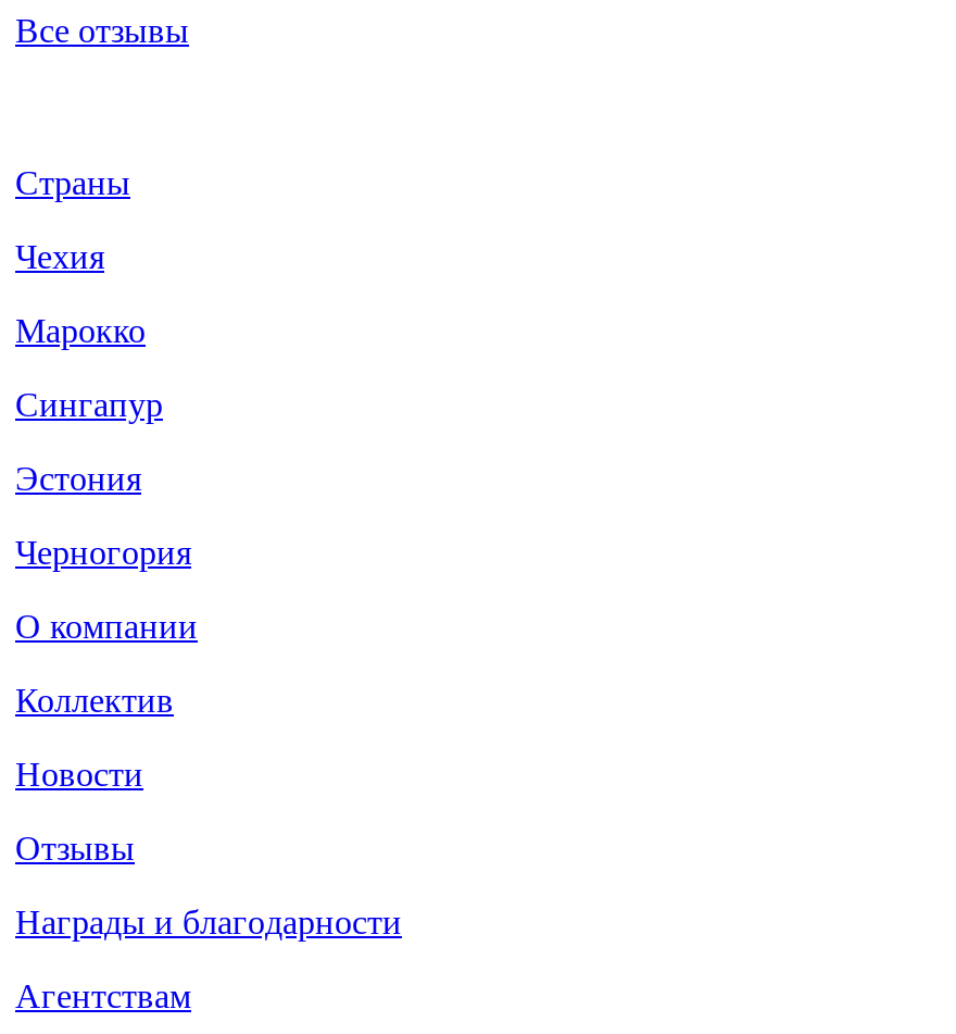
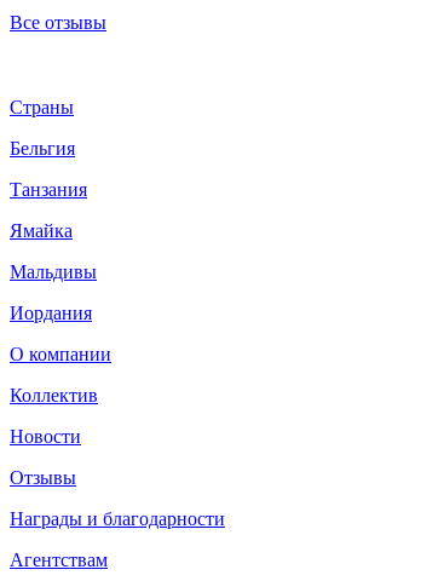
[15,239,104,276] Чехия -> [10,138,75,159] Бельгия
[15,313,146,350] Марокко -> [10,180,87,200] Танзания
[15,387,163,424] Сингапур -> [10,221,73,241] Ямайка
[15,461,141,498] Эстония -> [10,262,97,282] Мальдивы
[15,535,191,571] Черногория -> [10,303,92,324] Иордания

